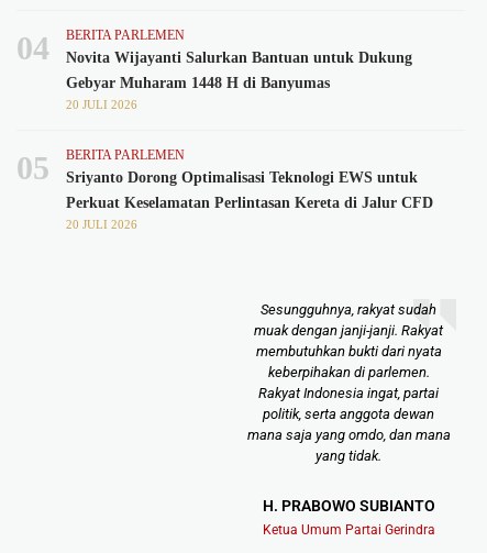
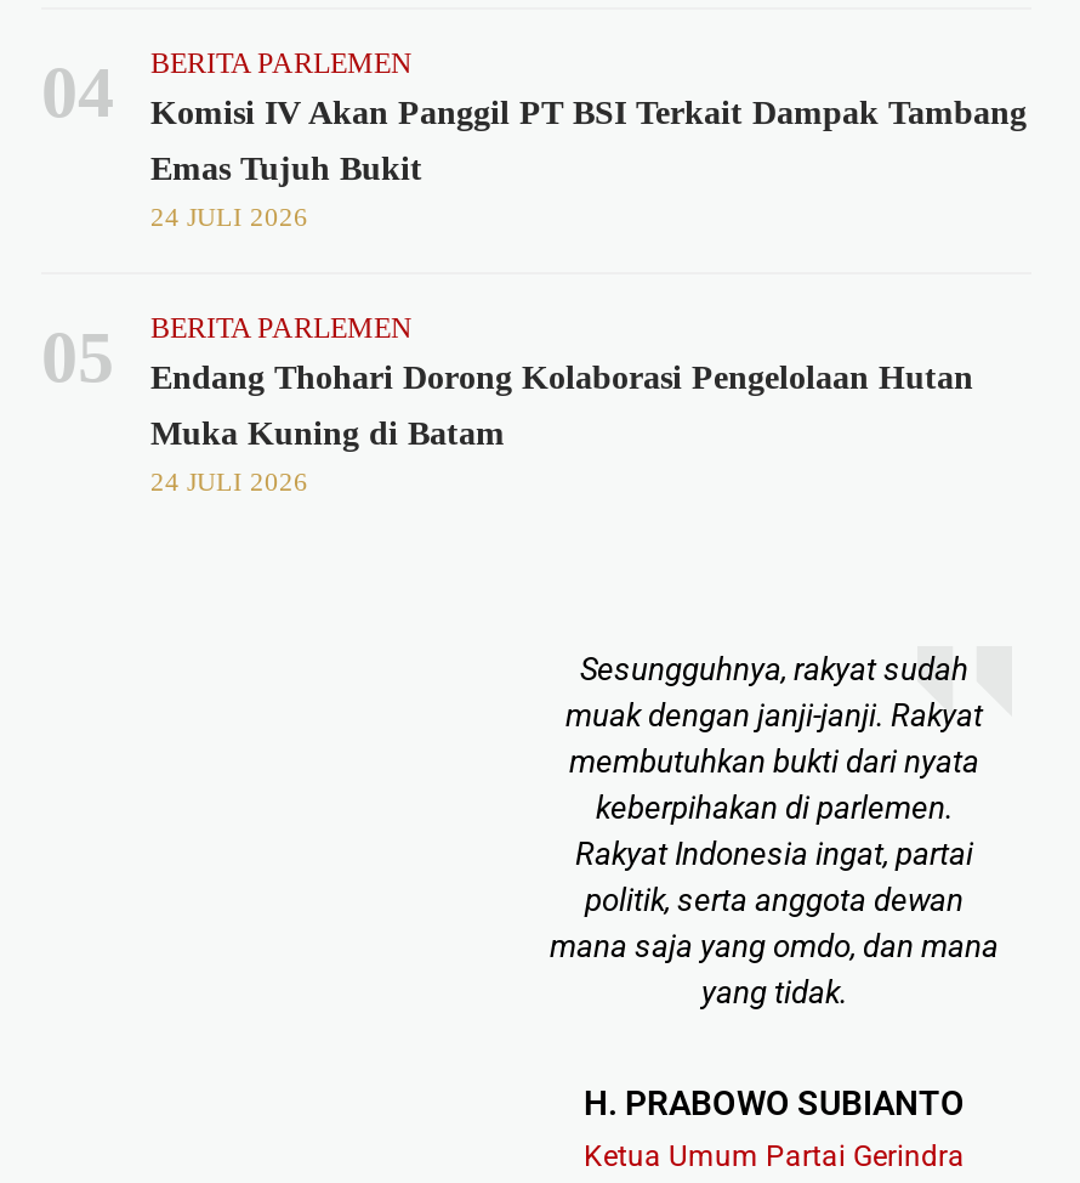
[66,49,412,66] Novita Wijayanti Salurkan Bantuan untuk Dukung -> [150,94,1027,130] Komisi IV Akan Panggil PT BSI Terkait Dampak Tambang
[66,74,330,111] Gebyar Muharam 1448 H di Banyumas | 20 JULI 2026 -> [150,150,422,230] Emas Tujuh Bukit | 24 JULI 2026
[66,169,418,185] Sriyanto Dorong Optimalisasi Teknologi EWS untuk -> [150,359,973,395] Endang Thohari Dorong Kolaborasi Pengelolaan Hutan
[66,194,433,230] Perkuat Keselamatan Perlintasan Kereta di Jalur CFD | 20 JULI 2026 -> [150,414,505,495] Muka Kuning di Batam | 24 JULI 2026

